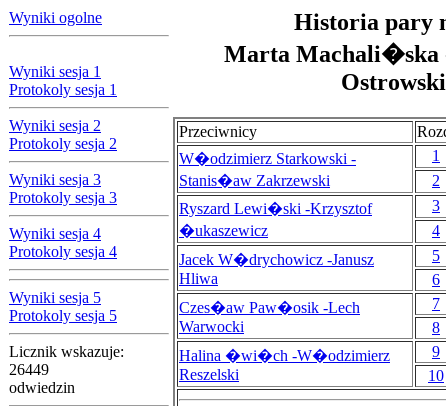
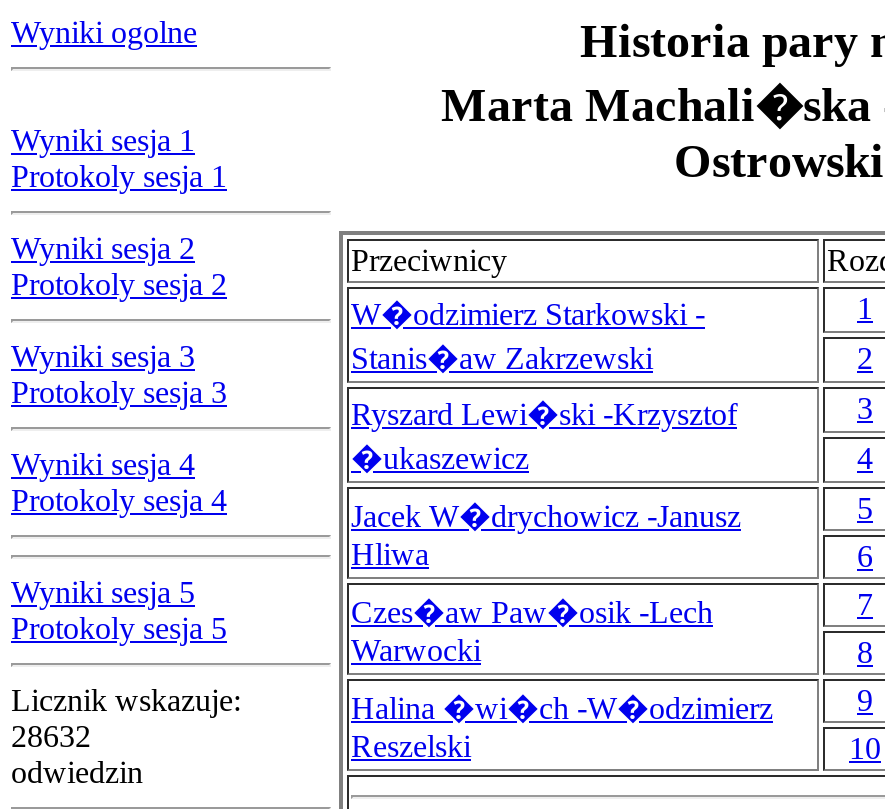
[9,361,49,378] 26449 -> [11,719,91,753] 28632

